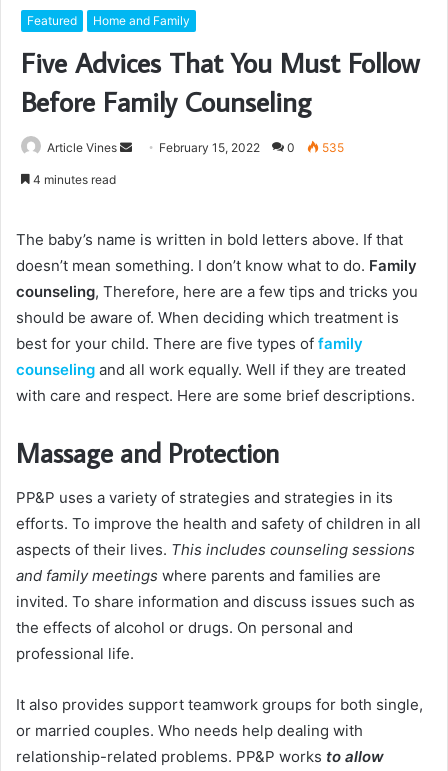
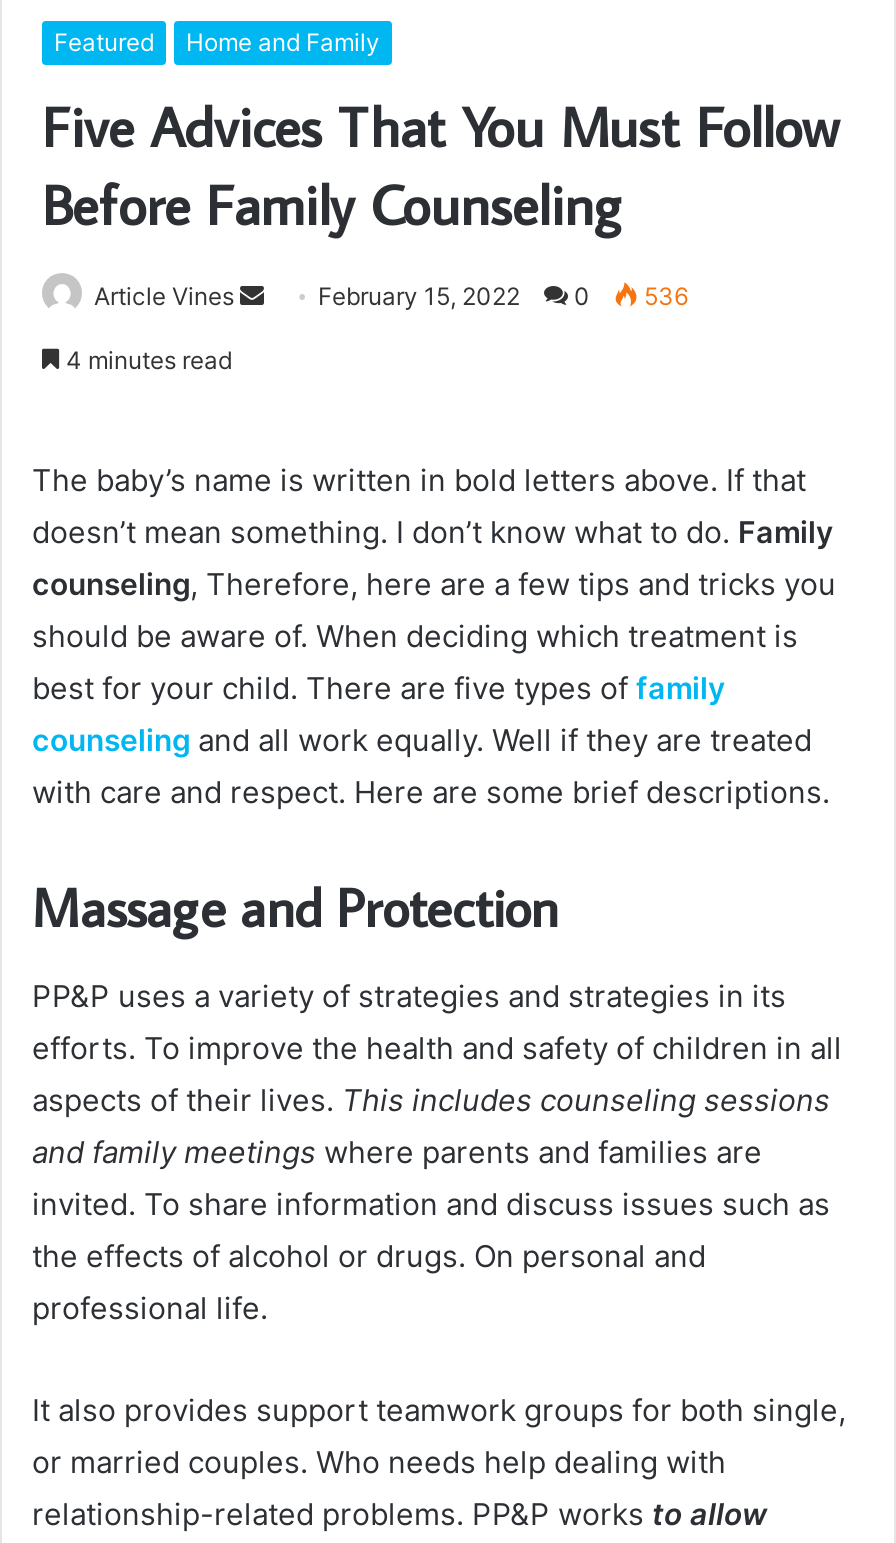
[319,140,344,155] 535 -> [638,281,688,311] 536

